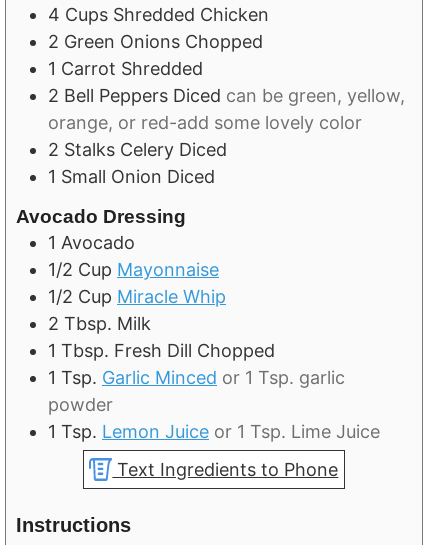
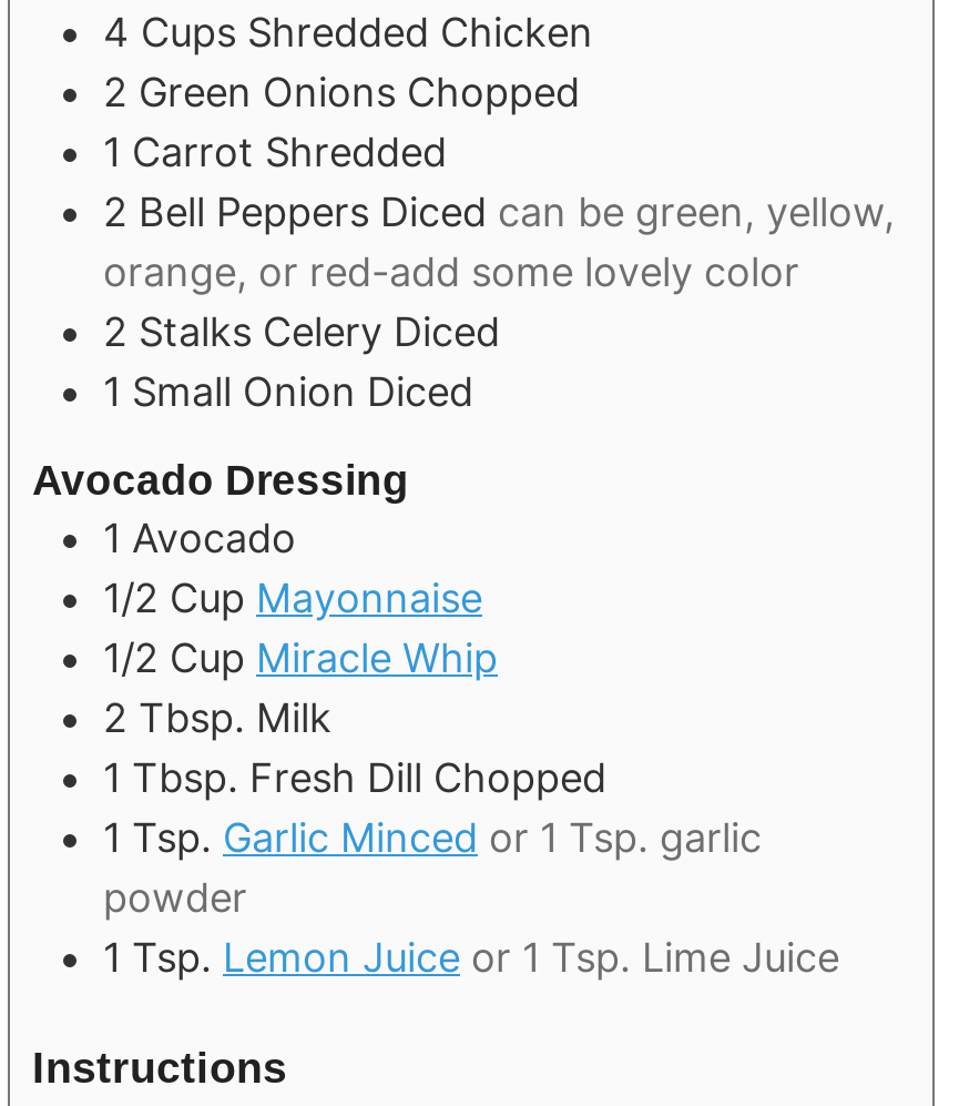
[112,459,338,480] Text Ingredients to Phone -> none

